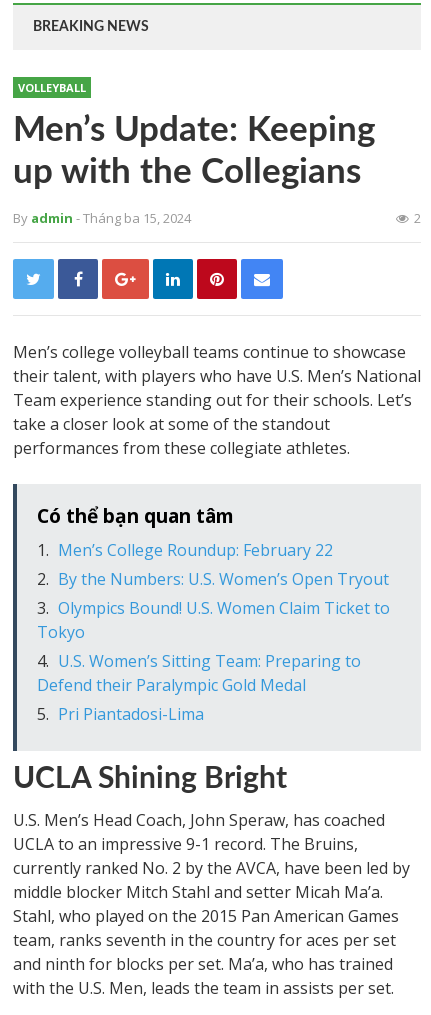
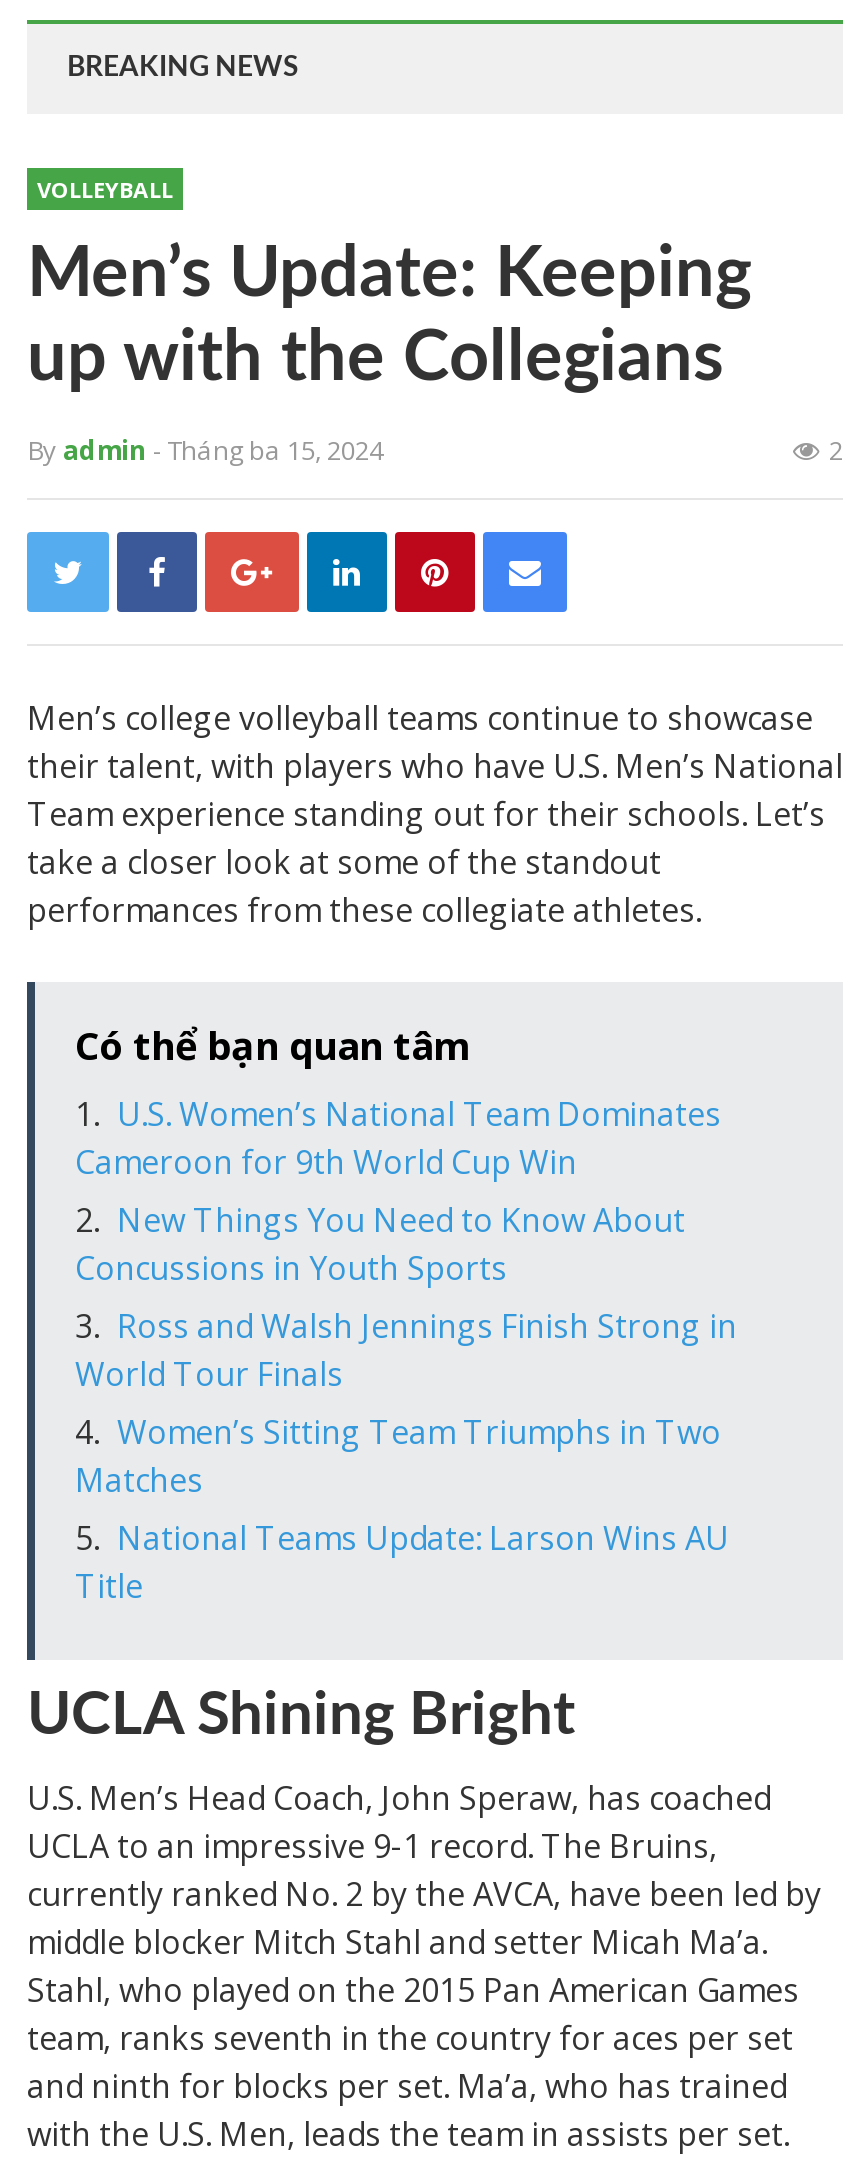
[37,539,390,725] Men’s College Roundup: February 22 | By the Numbers: U.S. Women’s Open Tryout | Olympics Bound! U.S. Women Claim Ticket to | Tokyo | U.S. Women’s Sitting Team: Preparing to | Defend their Paralympic Gold Medal | Pri Piantadosi-Lima -> [75,1092,737,1608] U.S. Women’s National Team Dominates | Cameroon for 9th World Cup Win | New Things You Need to Know About | Concussions in Youth Sports | Ross and Walsh Jennings Finish Strong in | World Tour Finals | Women’s Sitting Team Triumphs in Two | Matches | National Teams Update: Larson Wins AU | Title

